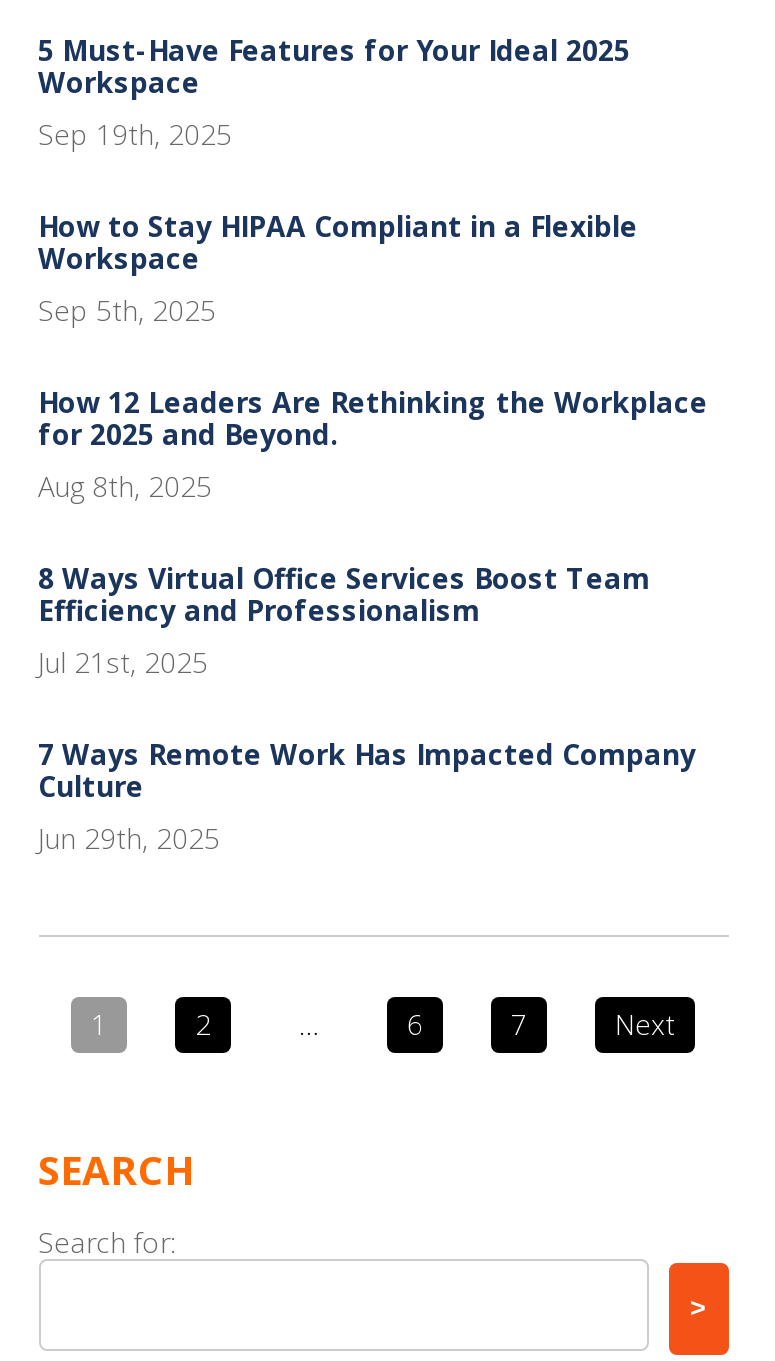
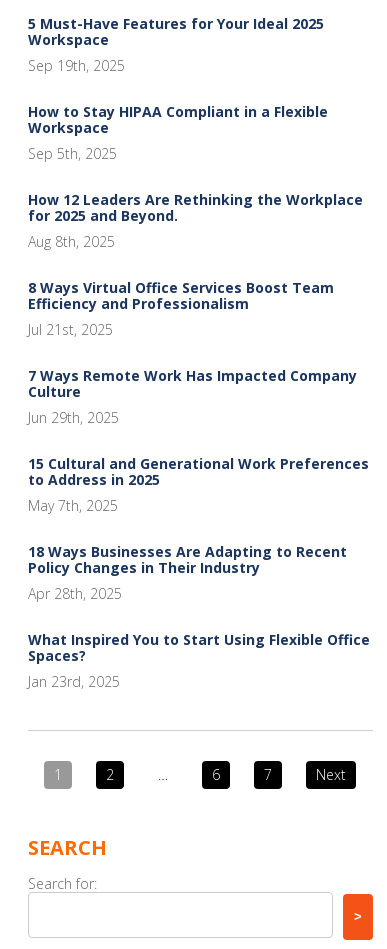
none -> [27,454,369,691] 15 Cultural and Generational Work Preferences | to Address in 2025 | May 7th, 2025 | 18 Ways Businesses Are Adapting to Recent | Policy Changes in Their Industry | Apr 28th, 2025 | What Inspired You to Start Using Flexible Office | Spaces? | Jan 23rd, 2025

